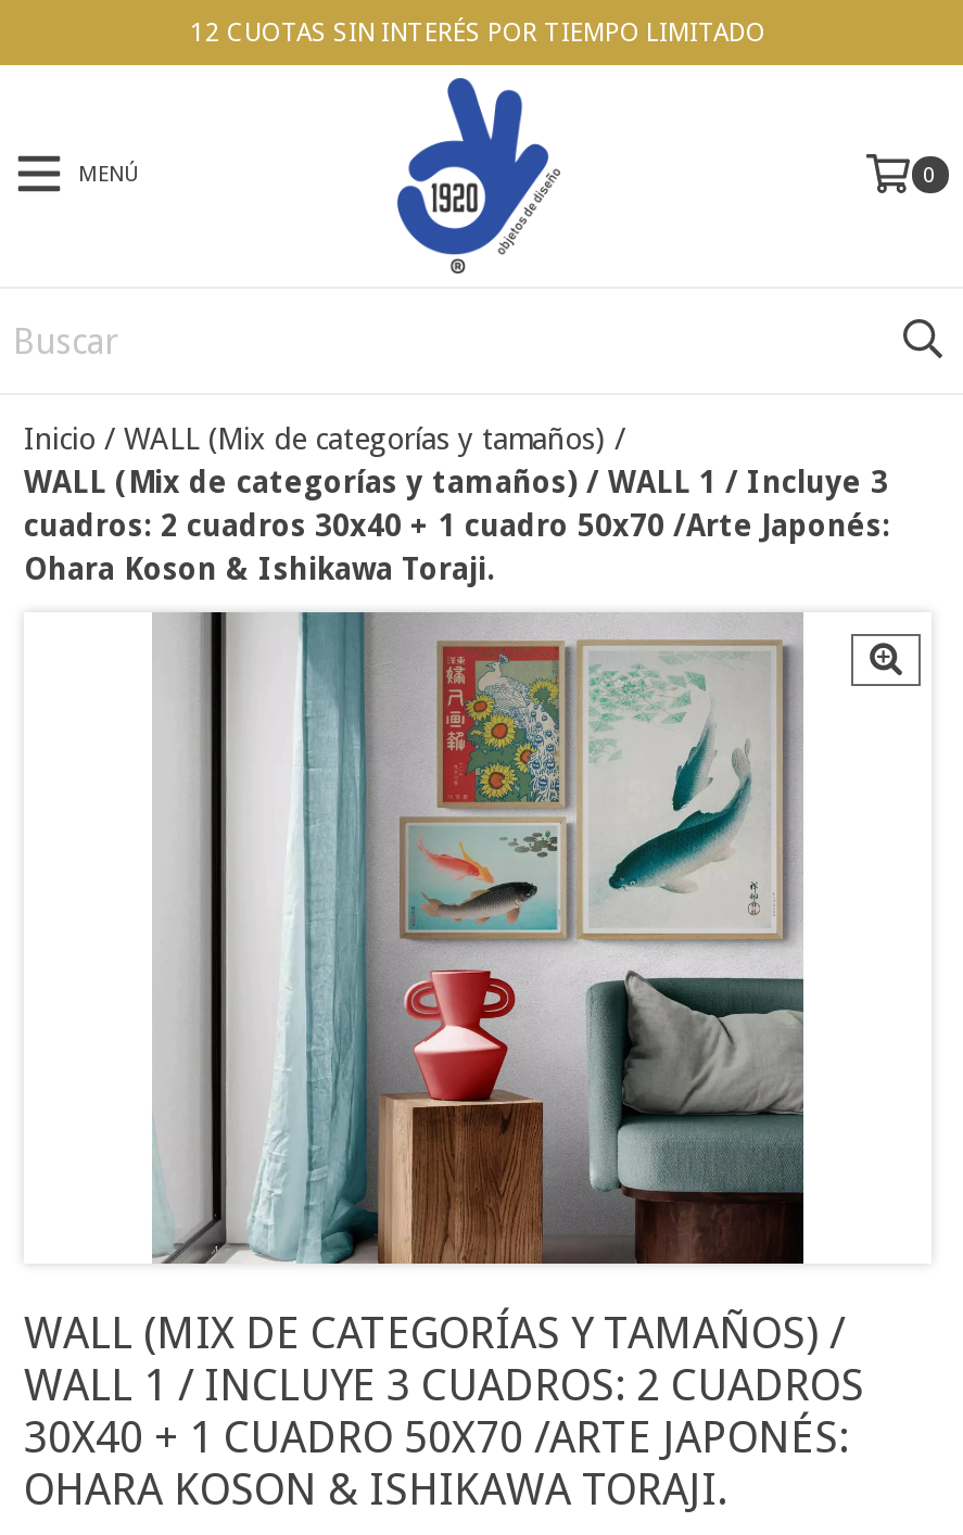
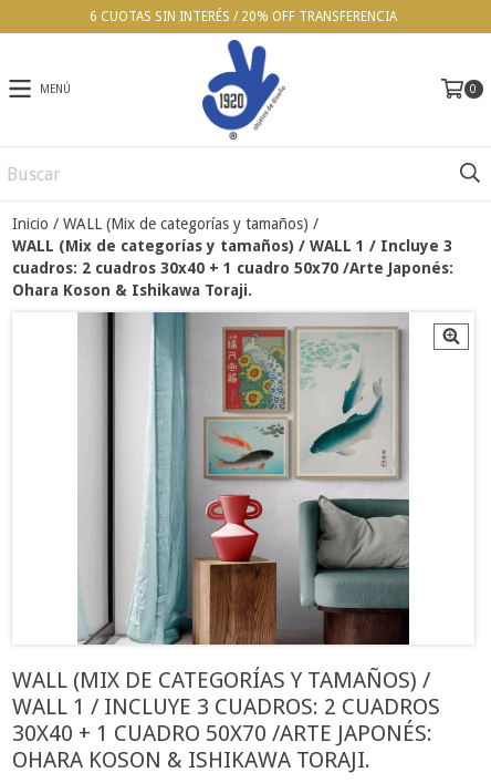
[190,17,765,48] 12 CUOTAS SIN INTERÉS POR TIEMPO LIMITADO -> [90,9,397,24] 6 CUOTAS SIN INTERÉS / 20% OFF TRANSFERENCIA

